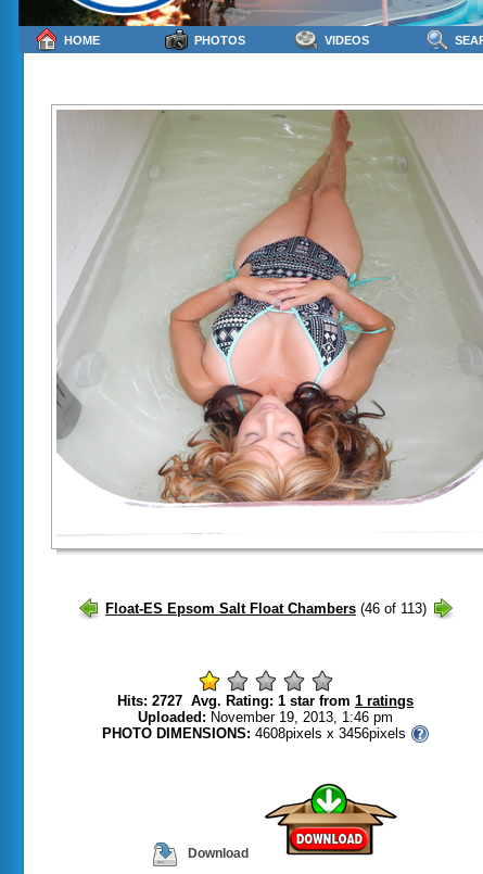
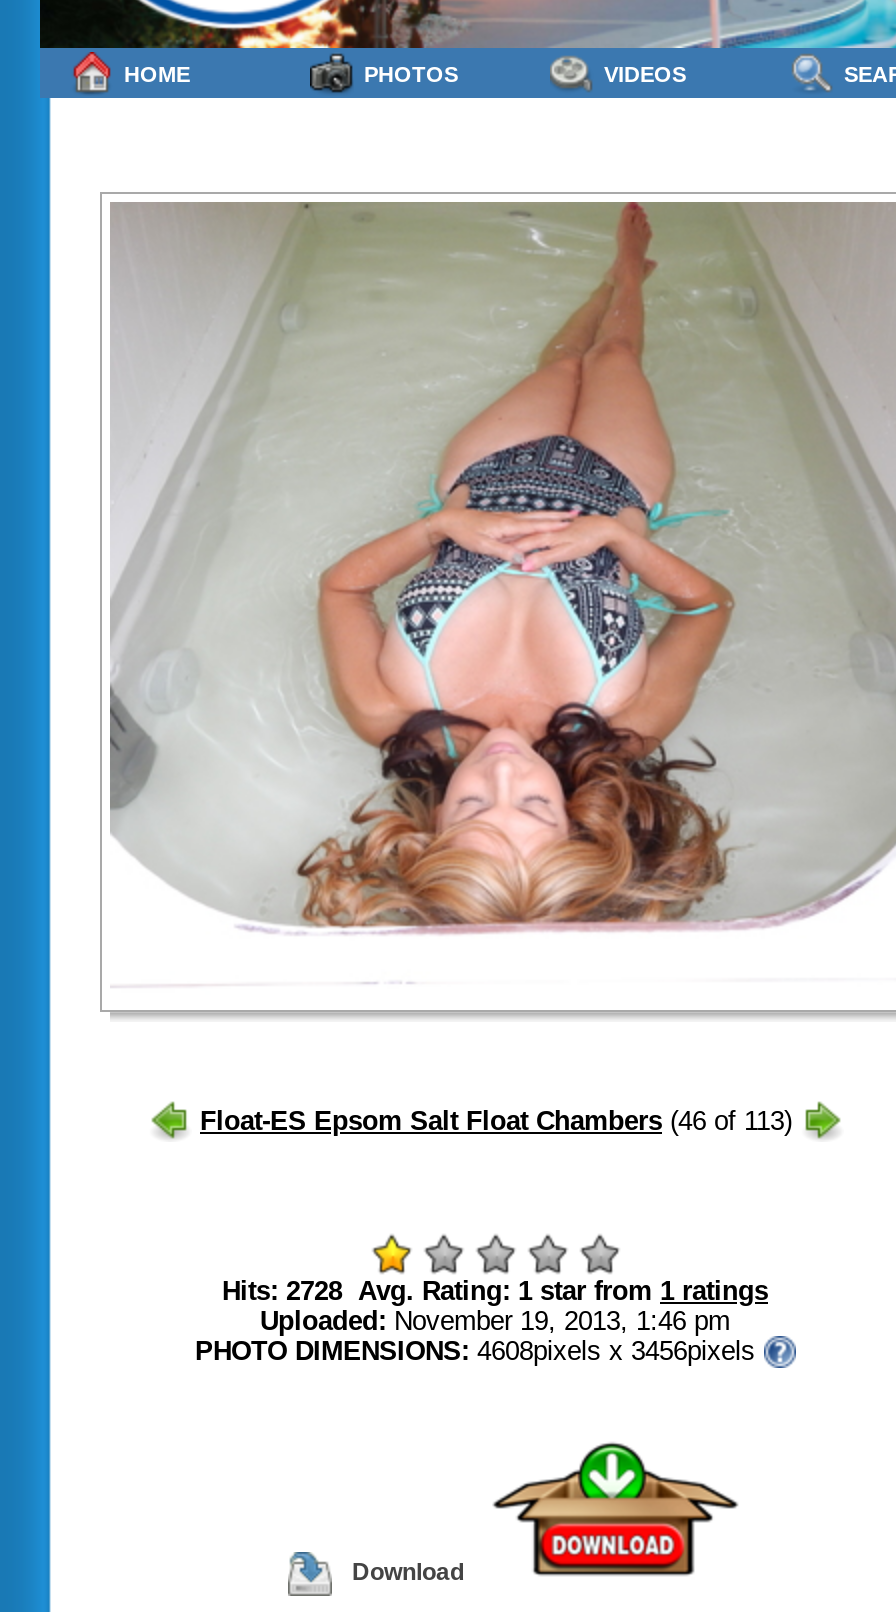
[117,693,414,709] Hits: 2727 Avg. Rating: 1 star from 1 ratings -> [222,1276,768,1306] Hits: 2728 Avg. Rating: 1 star from 1 ratings

